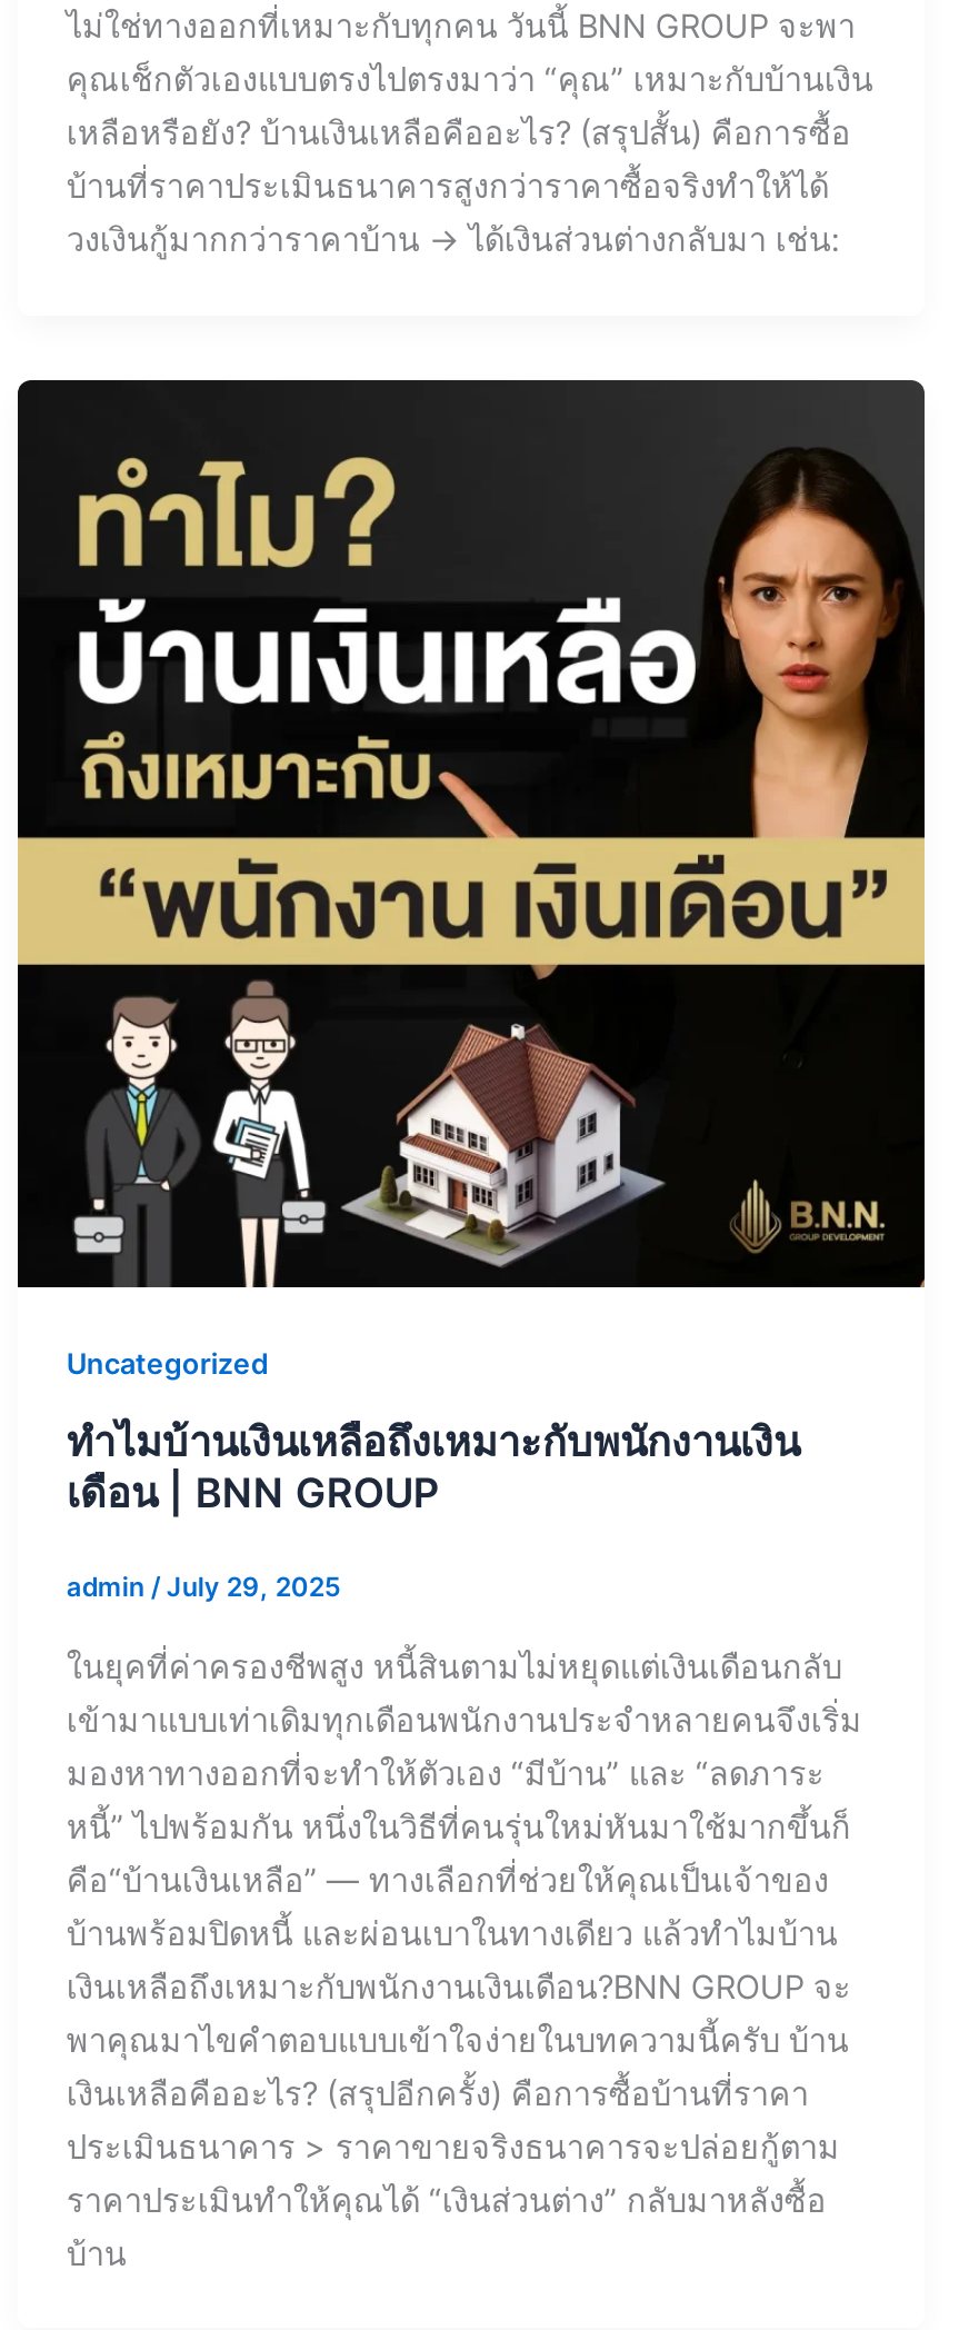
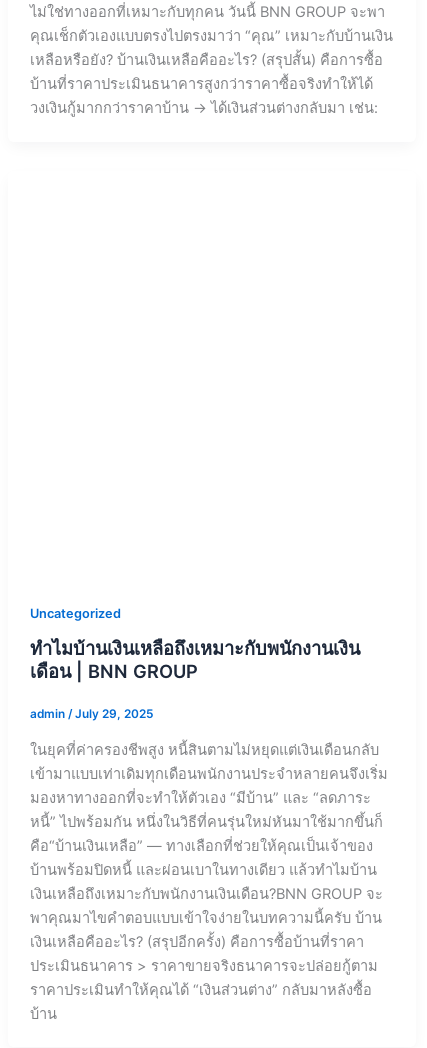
[16,378,927,1290] [image] -> none

